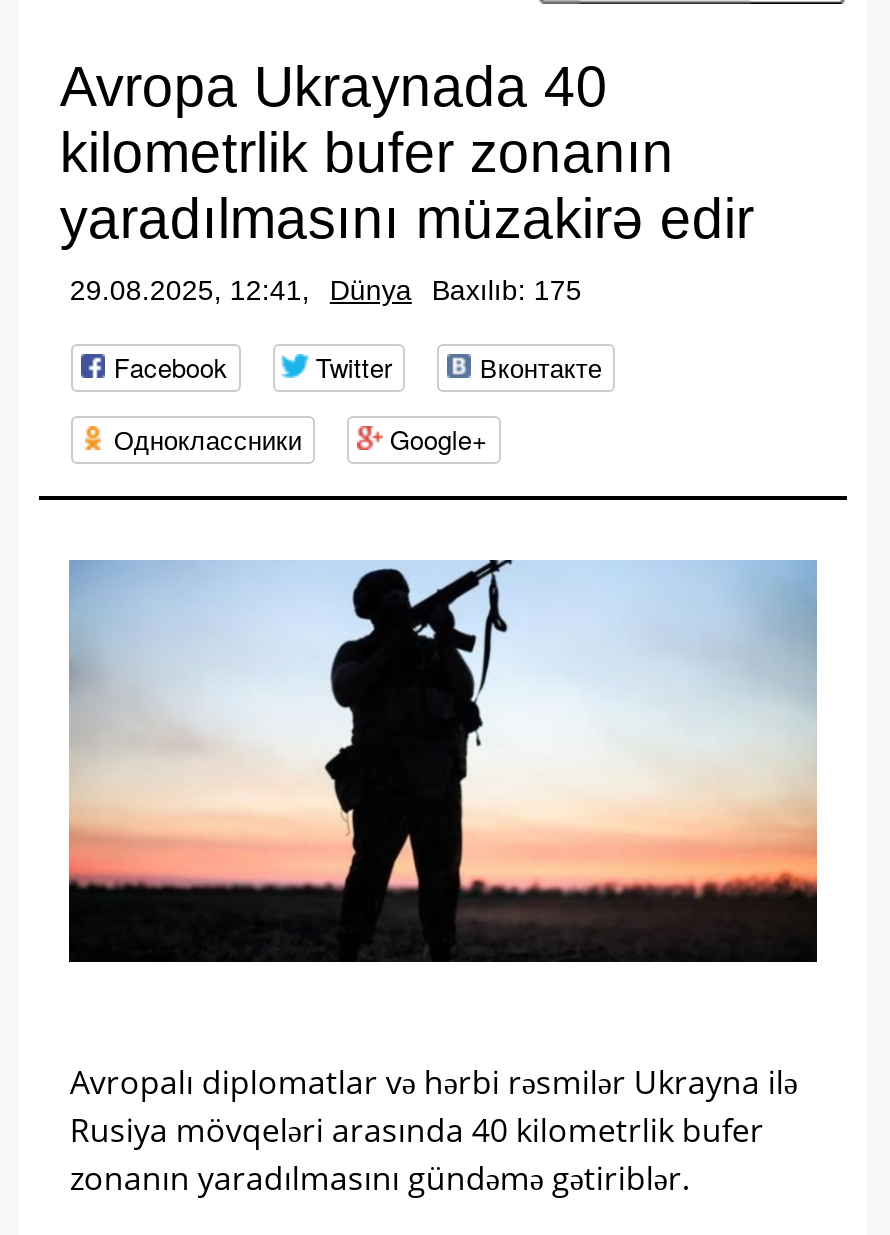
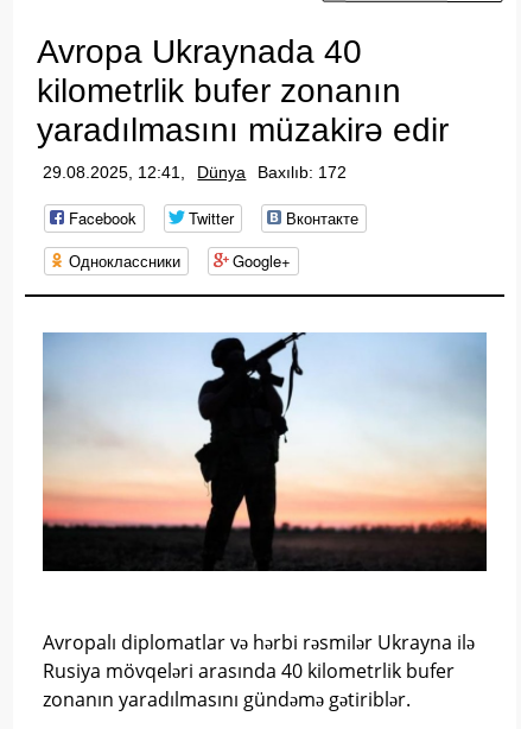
[70,274,582,306] 29.08.2025, 12:41, Dünya Baxılıb: 175 -> [43,163,347,182] 29.08.2025, 12:41, Dünya Baxılıb: 172

